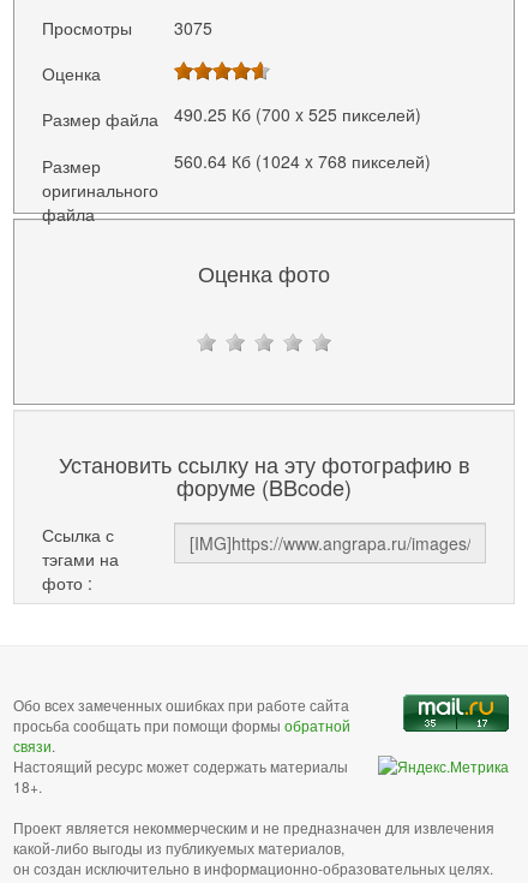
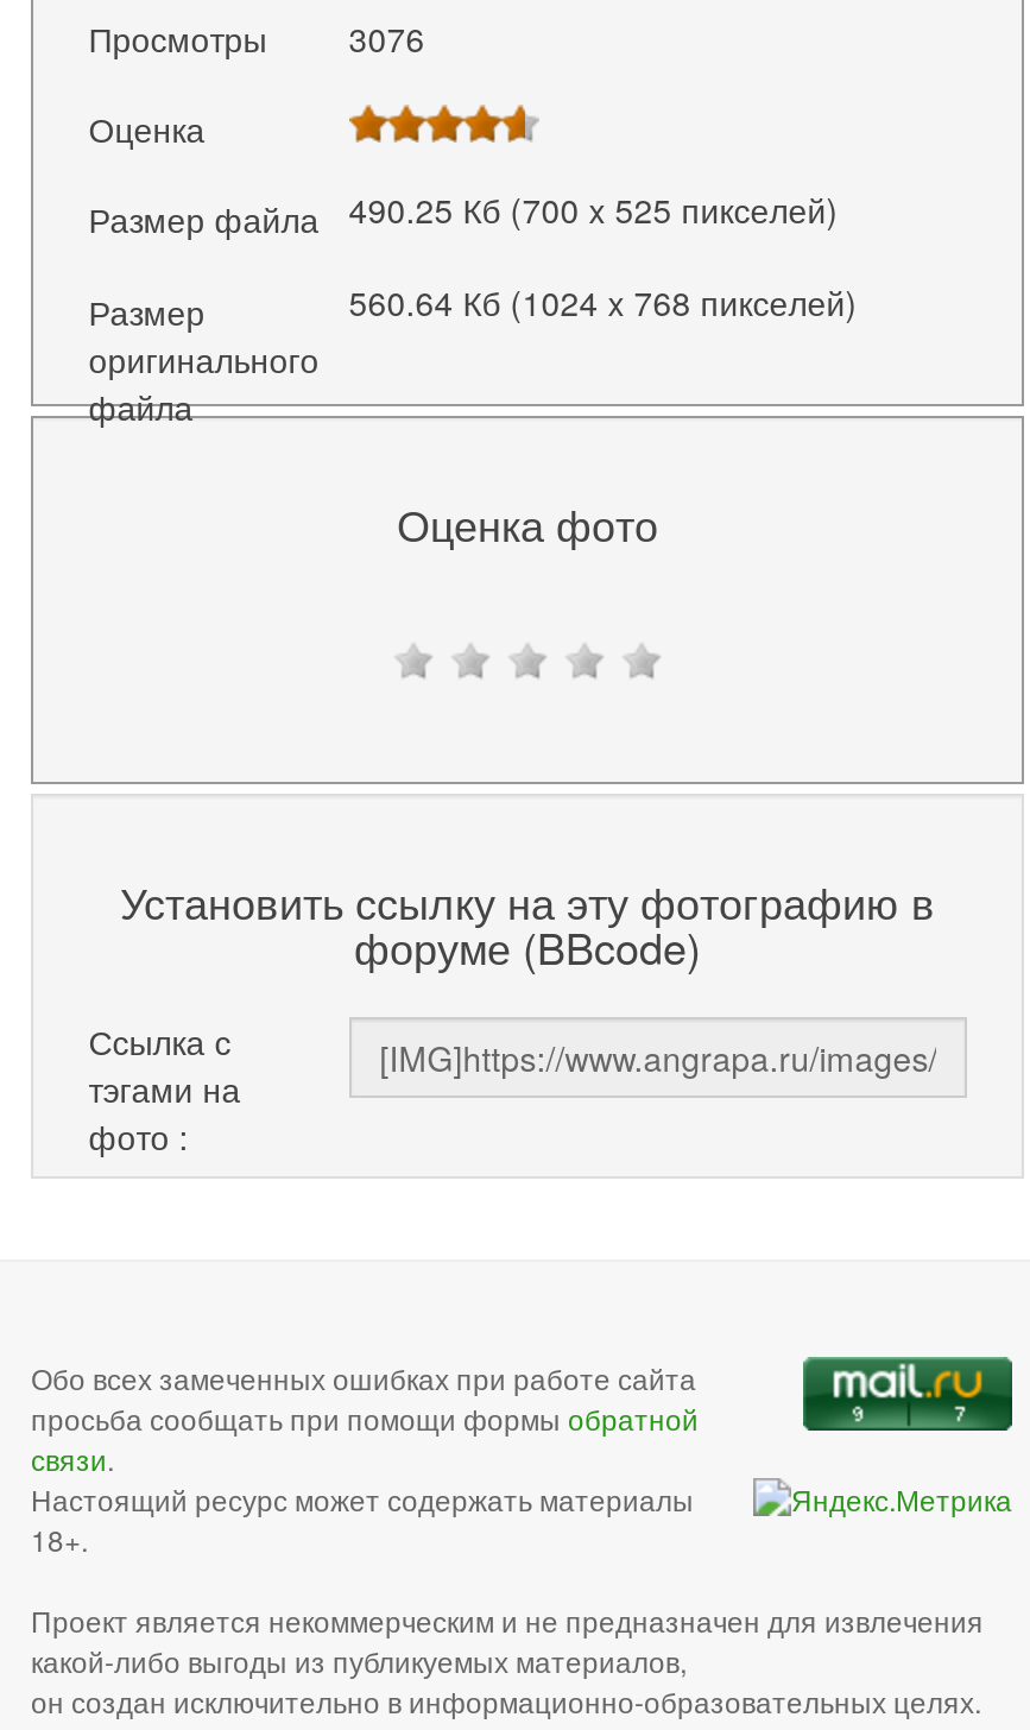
[42,16,212,40] Просмотры 3075 -> [88,14,425,62] Просмотры 3076

